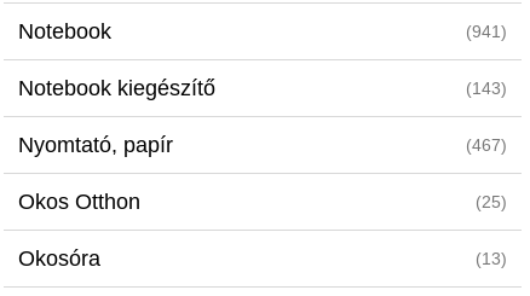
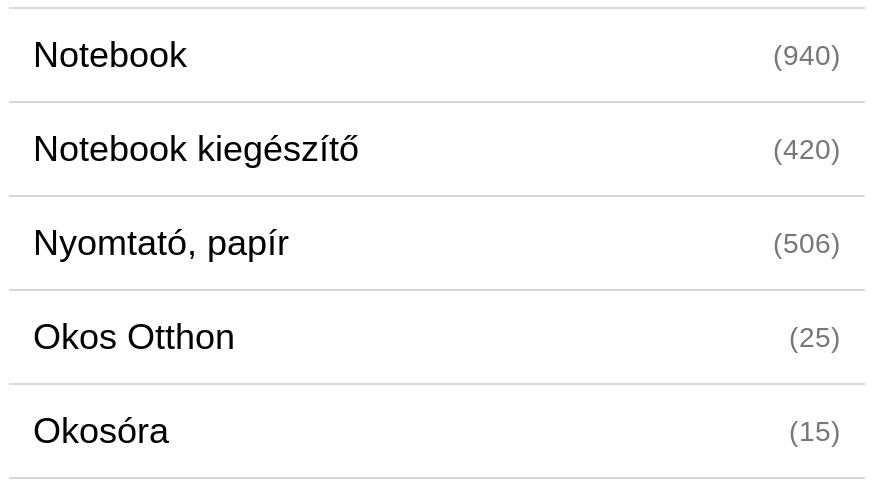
[466,22,507,41] (941) -> [773,39,841,71] (940)
[466,79,507,98] (143) -> [773,133,841,165] (420)
[466,135,507,155] (467) -> [773,227,841,259] (506)
[476,249,507,268] (13) -> [789,415,841,447] (15)

